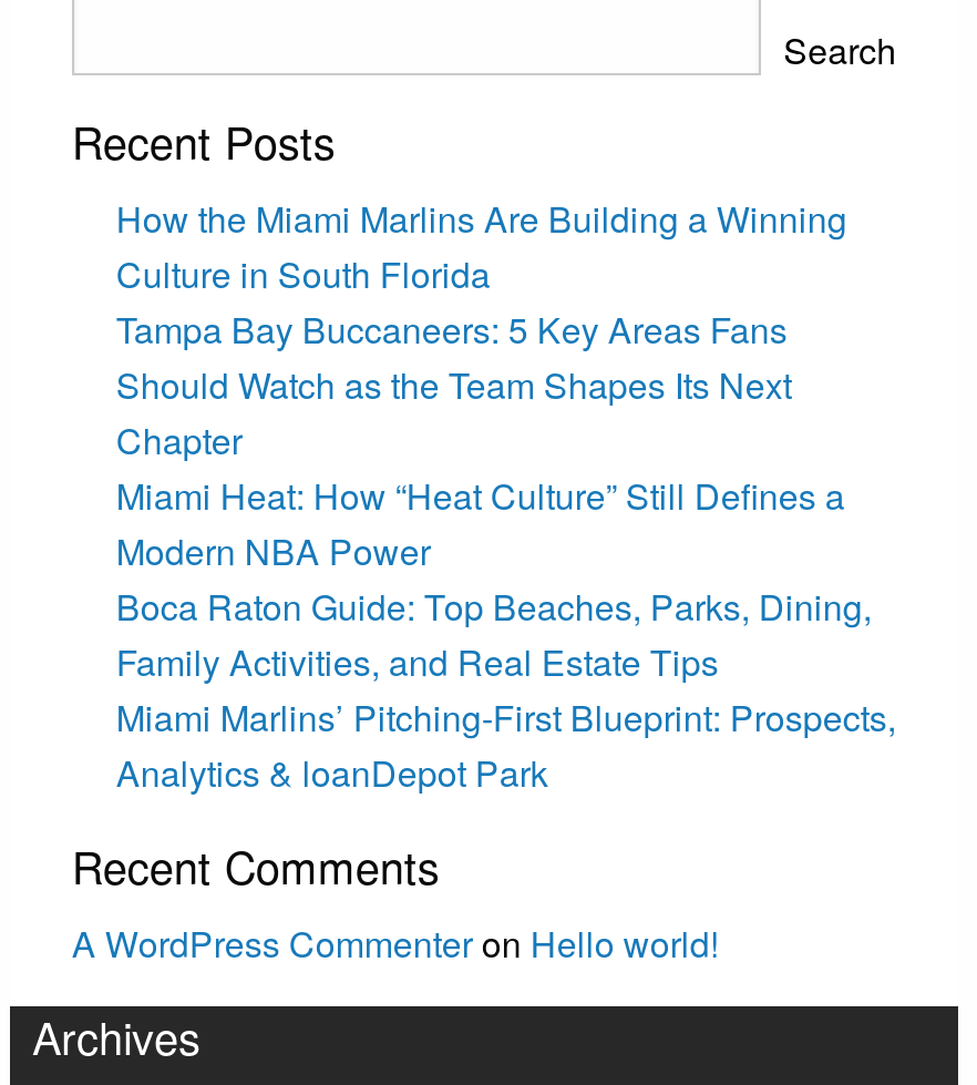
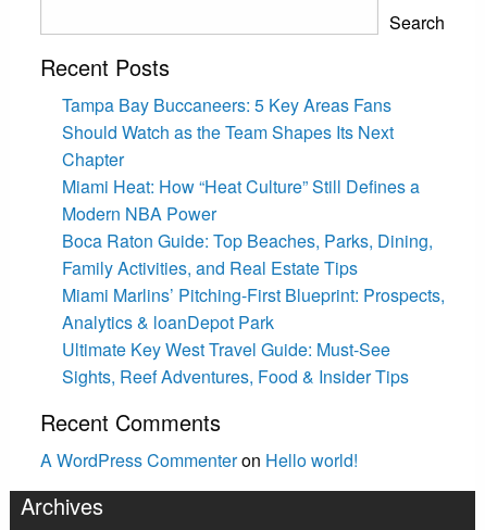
[116,194,847,300] How the Miami Marlins Are Building a Winning | Culture in South Florida -> none
moved [116,305,896,799] -> [62,93,445,335]: Tampa Bay Buccaneers: 5 Key Areas Fans | Should Watch as the Team Shapes Its Next | Chapter | ... | Miami Marlins’ Pitching-First Blueprint: Prospects, | Analytics & loanDepot Park
none -> [62,337,409,389] Ultimate Key West Travel Guide: Must-See | Sights, Reef Adventures, Food & Insider Tips

